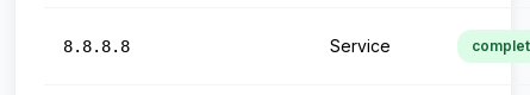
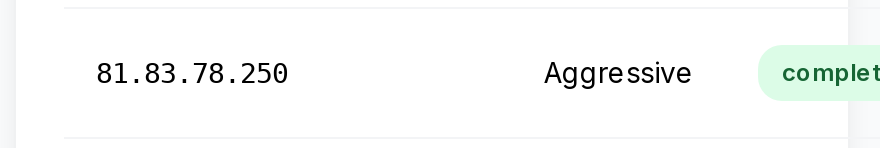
[63,36,391,56] 8.8.8.8 | Service -> [96,55,694,89] 81.83.78.250 | Aggressive

